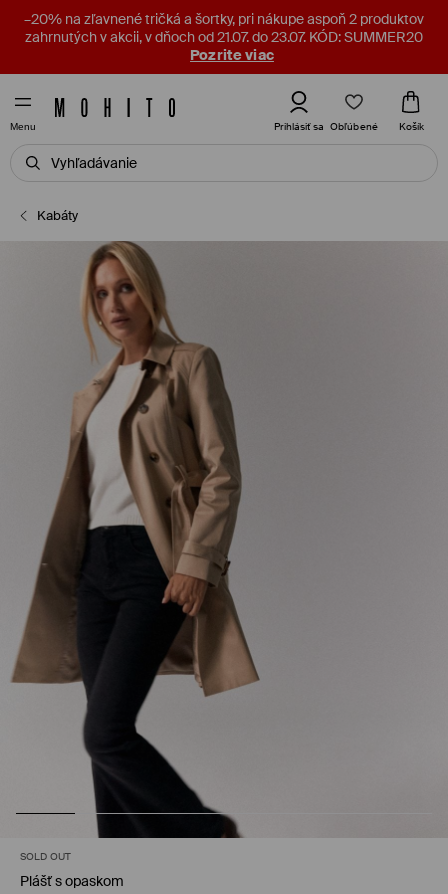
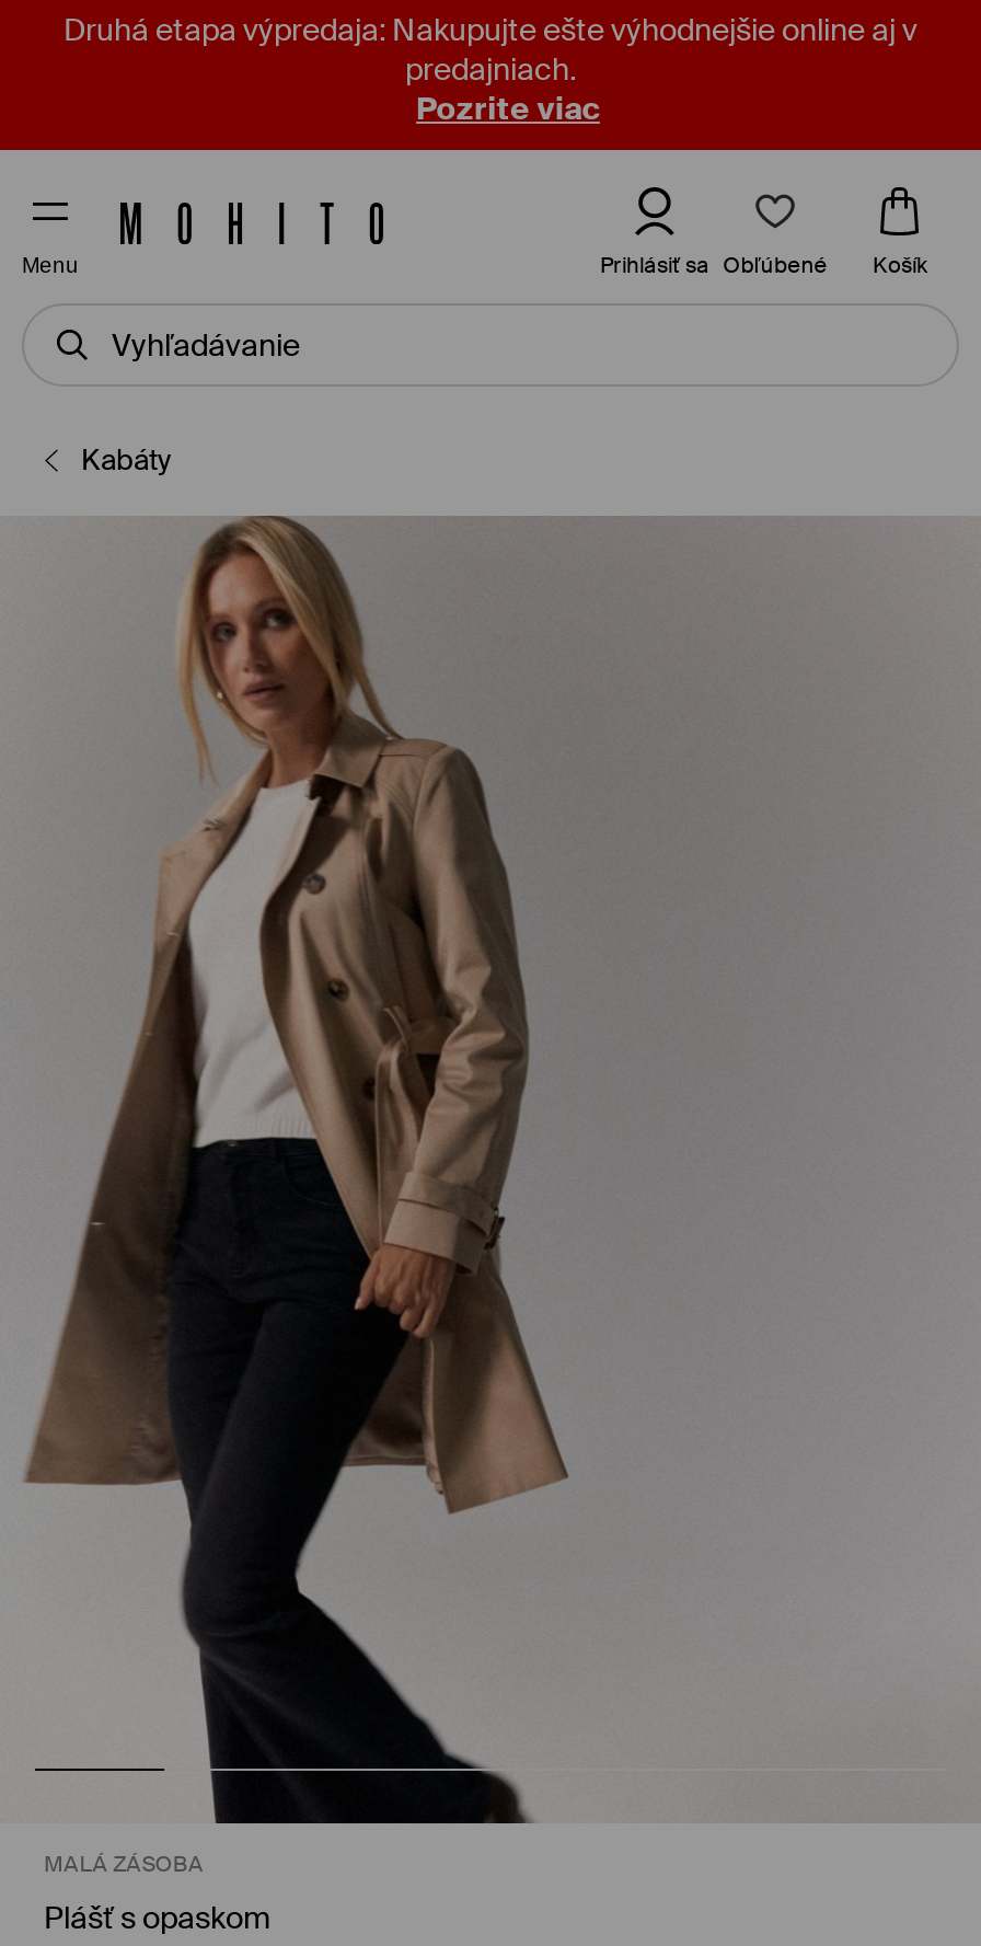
[24,10,424,46] –20% na zľavnené tričká a šortky, pri nákupe aspoň 2 produktov | zahrnutých v akcii, v dňoch od 21.07. do 23.07. KÓD: SUMMER20 -> [64,10,917,89] Druhá etapa výpredaja: Nakupujte ešte výhodnejšie online aj v | predajniach.
[20,850,71,863] SOLD OUT -> [44,1850,204,1879] MALÁ ZÁSOBA

